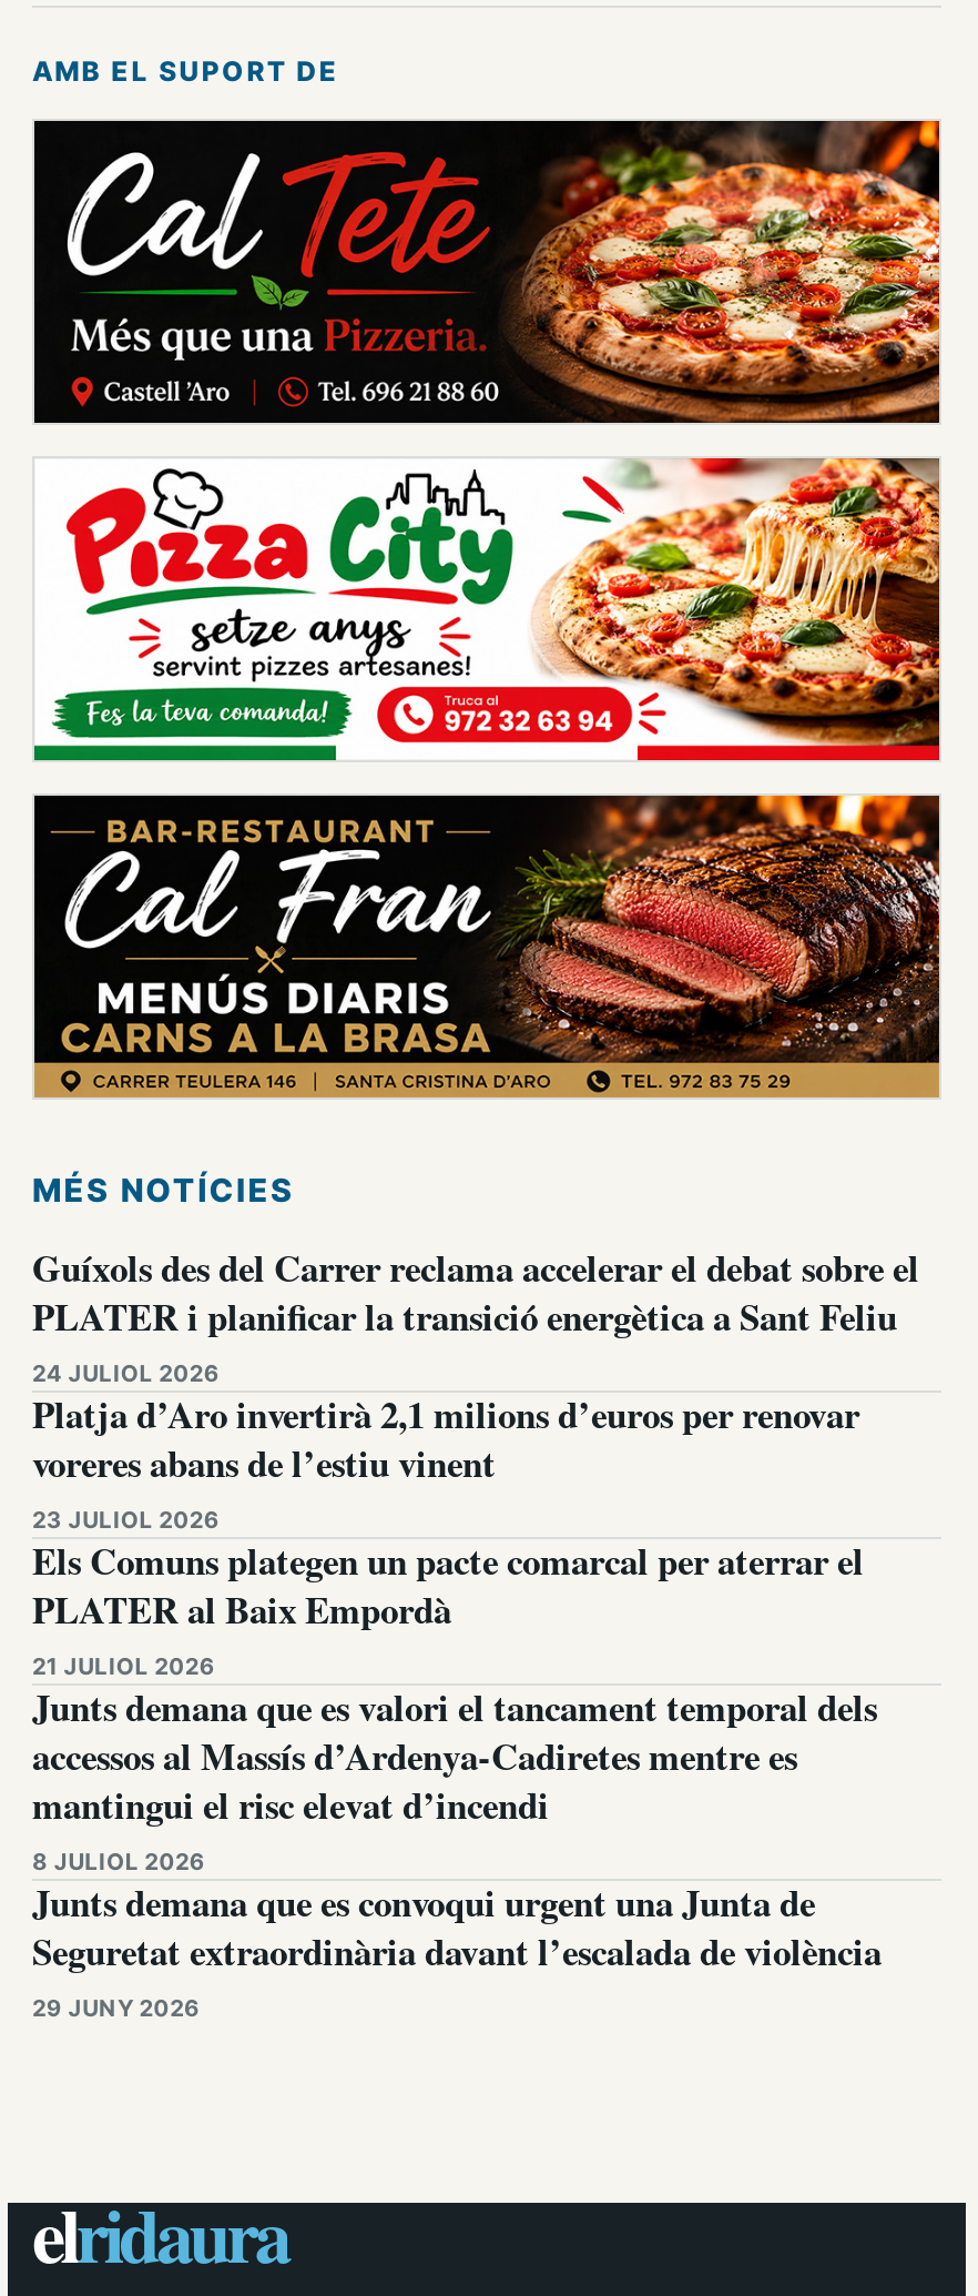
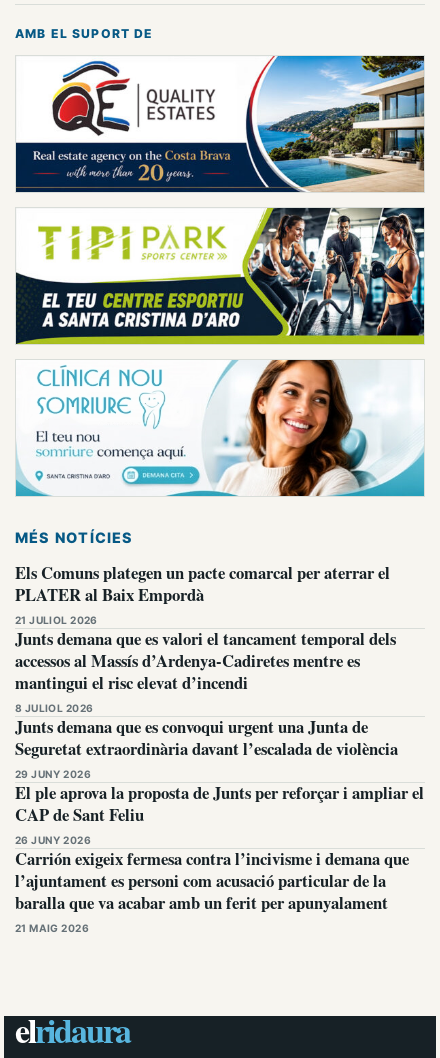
[32,119,941,425] [image] -> [15,55,425,193] [image]
[32,456,941,762] [image] -> [15,207,425,345] [image]
[32,793,941,1100] [image] -> [15,359,425,497] [image]
[32,1239,919,1532] Guíxols des del Carrer reclama accelerar el debat sobre el | PLATER i planificar la transició energètica a Sant Feliu | 24 JULIOL 2026 | Platja d’Aro invertirà 2,1 milions d’euros per renovar | voreres abans de l’estiu vinent | 23 JULIOL 2026 -> none
moved [32,1532,882,2020] -> [15,560,398,780]: Els Comuns plategen un pacte comarcal per aterrar el | PLATER al Baix Empordà | 21 JULIOL 2026 | ... | Seguretat extraordinària davant l’escalada de violència | 29 JUNY 2026
none -> [15,780,424,934] El ple aprova la proposta de Junts per reforçar i ampliar el | CAP de Sant Feliu | 26 JUNY 2026 | Carrión exigeix fermesa contra l’incivisme i demana que | l’ajuntament es personi com acusació particular de la | baralla que va acabar amb un ferit per apunyalament | 21 MAIG 2026

